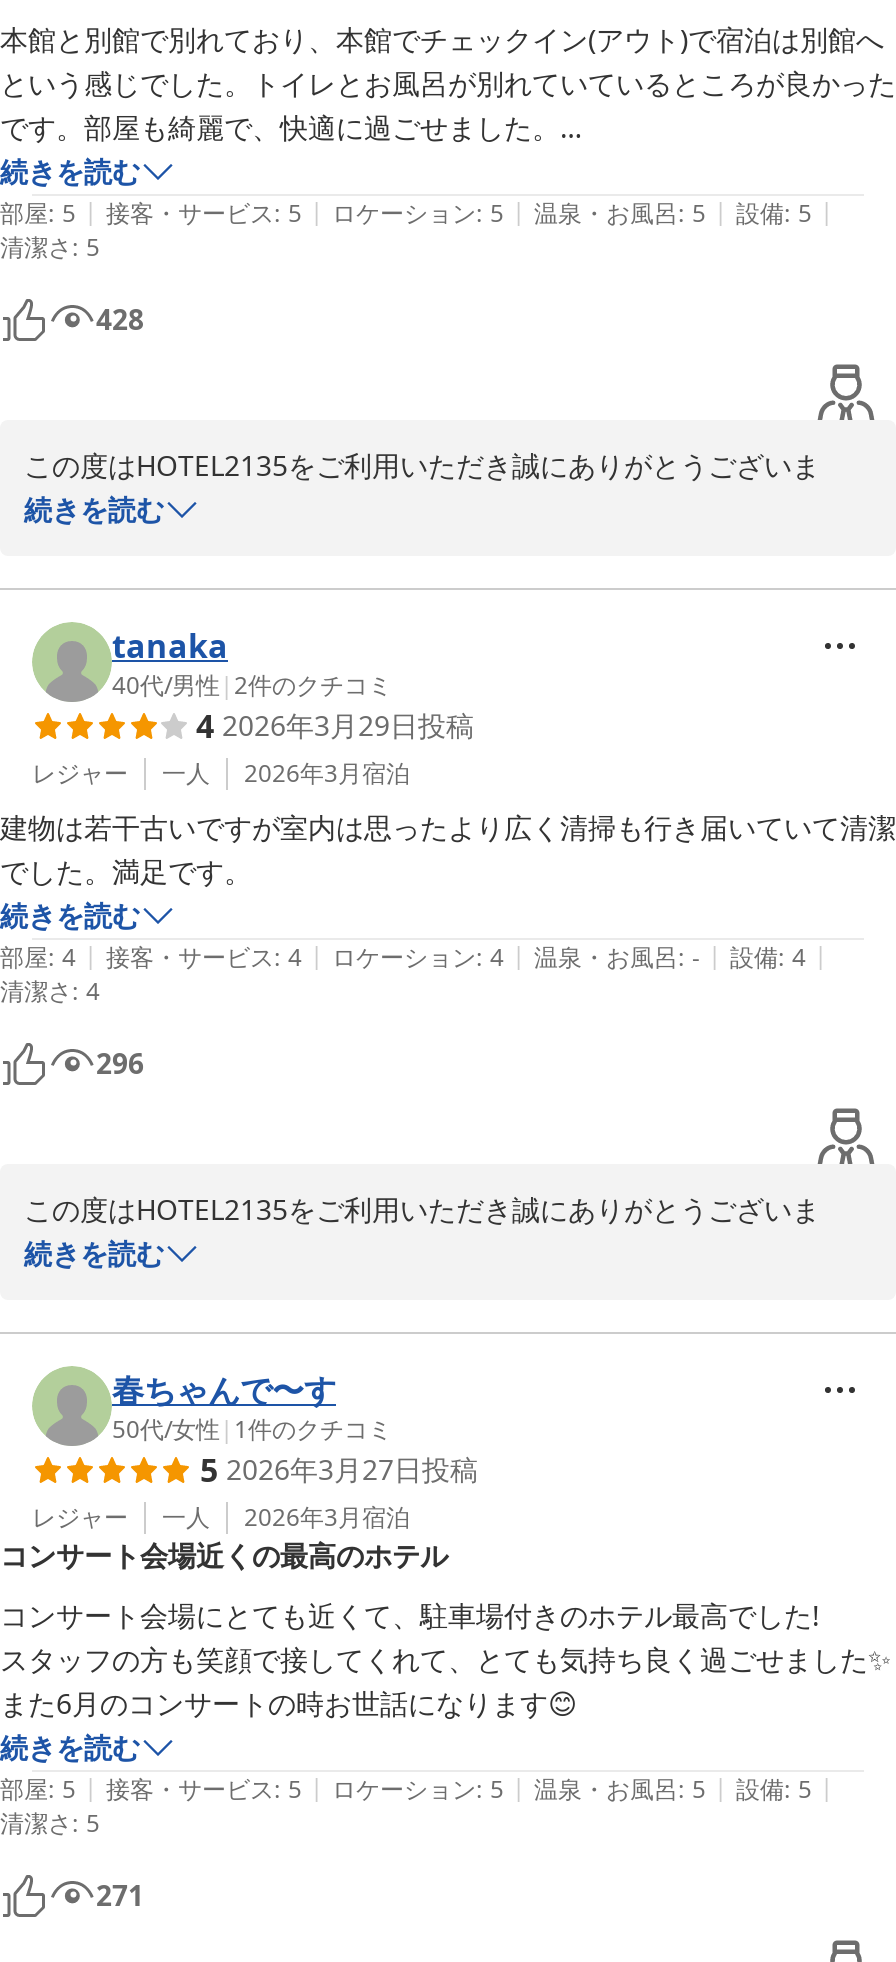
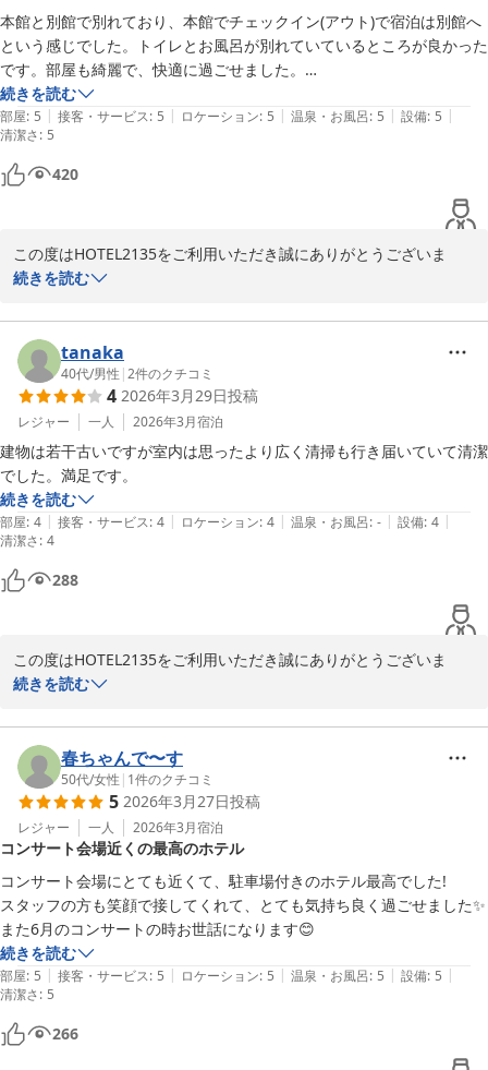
[96,300,144,338] 428 -> [52,164,78,184] 420
[96,1044,144,1082] 296 -> [52,569,78,590] 288
[96,1876,144,1914] 271 -> [52,1023,78,1044] 266

